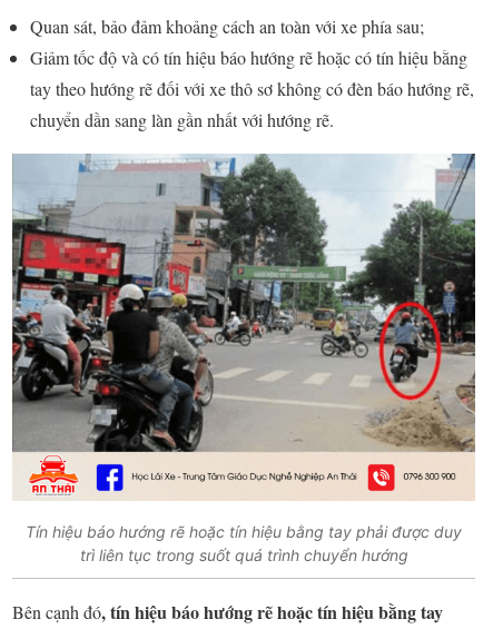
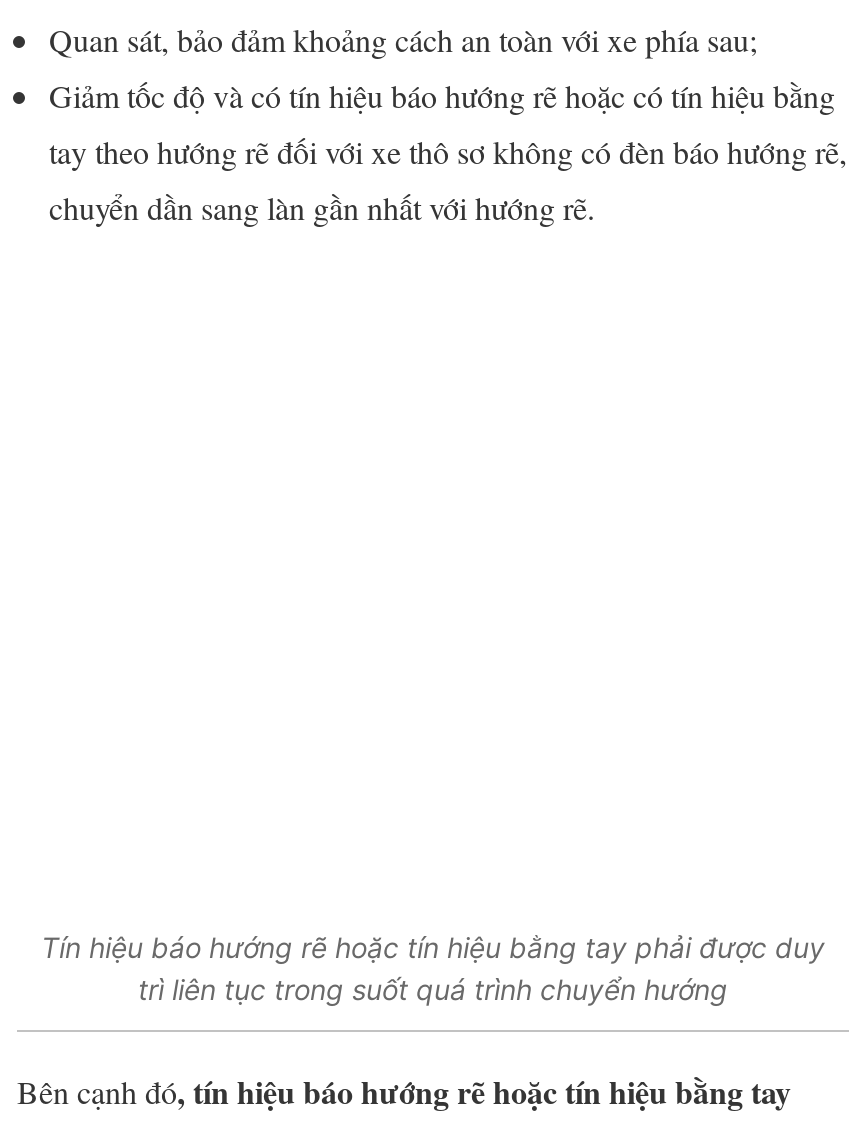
[11,153,476,501] [image] -> none

